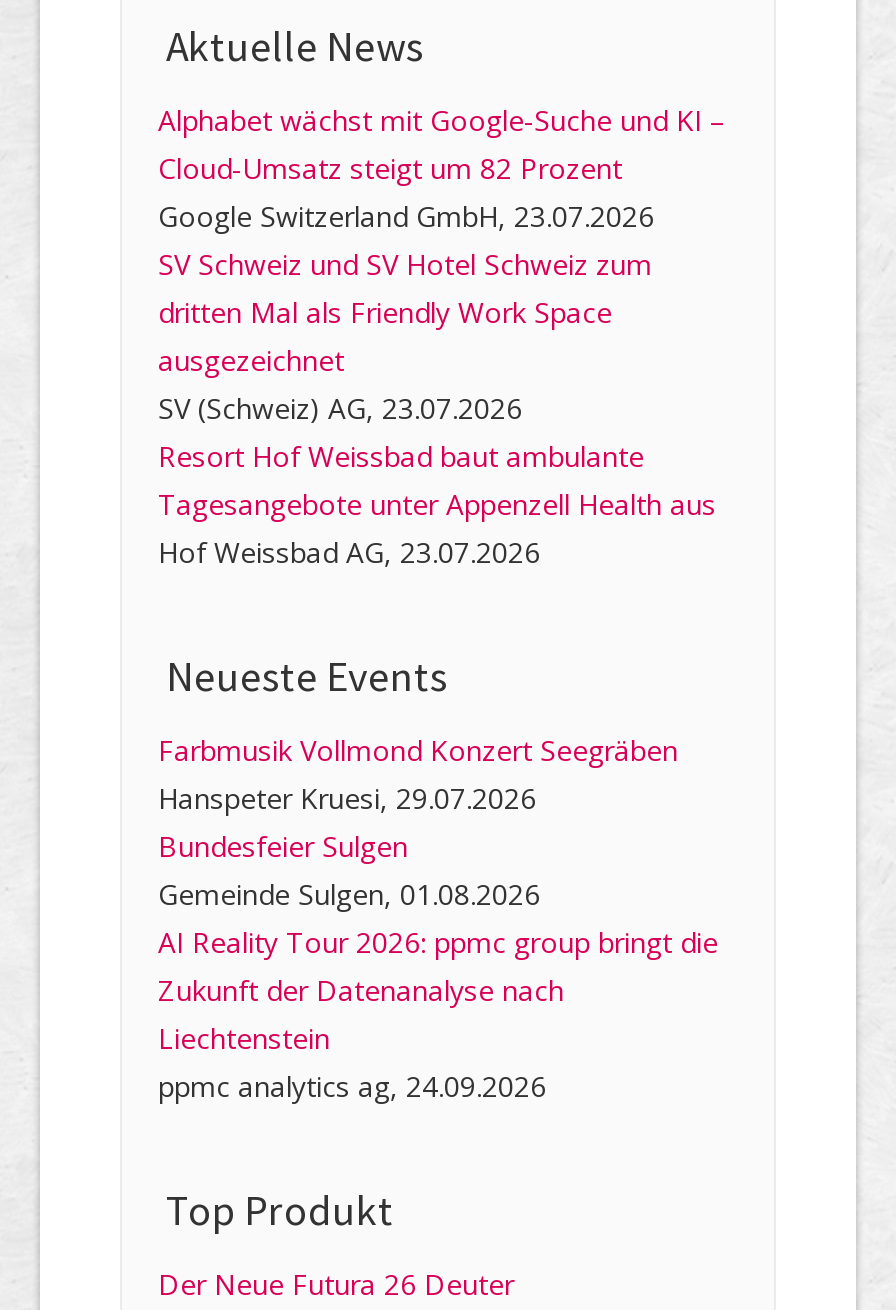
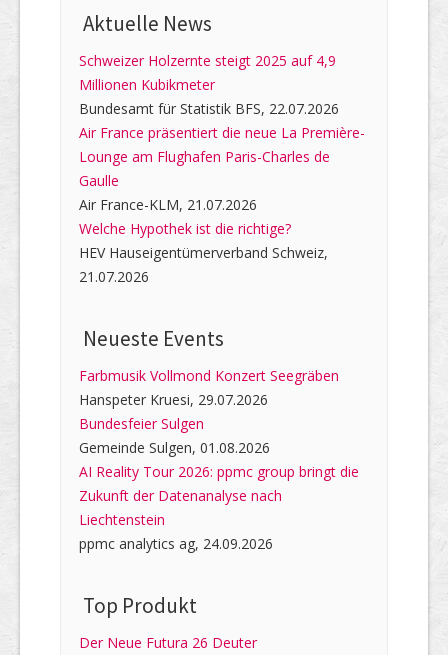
[158,102,726,572] Alphabet wächst mit Google-Suche und KI – | Cloud-Umsatz steigt um 82 Prozent | Google Switzerland GmbH, 23.07.2026 | SV Schweiz und SV Hotel Schweiz zum | dritten Mal als Friendly Work Space | ausgezeichnet | SV (Schweiz) AG, 23.07.2026 | Resort Hof Weissbad baut ambulante | Tagesangebote unter Appenzell Health aus | Hof Weissbad AG, 23.07.2026 -> [79,51,365,286] Schweizer Holzernte steigt 2025 auf 4,9 | Millionen Kubikmeter | Bundesamt für Statistik BFS, 22.07.2026 | Air France präsentiert die neue La Première- | Lounge am Flughafen Paris-Charles de | Gaulle | Air France-KLM, 21.07.2026 | Welche Hypothek ist die richtige? | HEV Hauseigentümerverband Schweiz, | 21.07.2026

